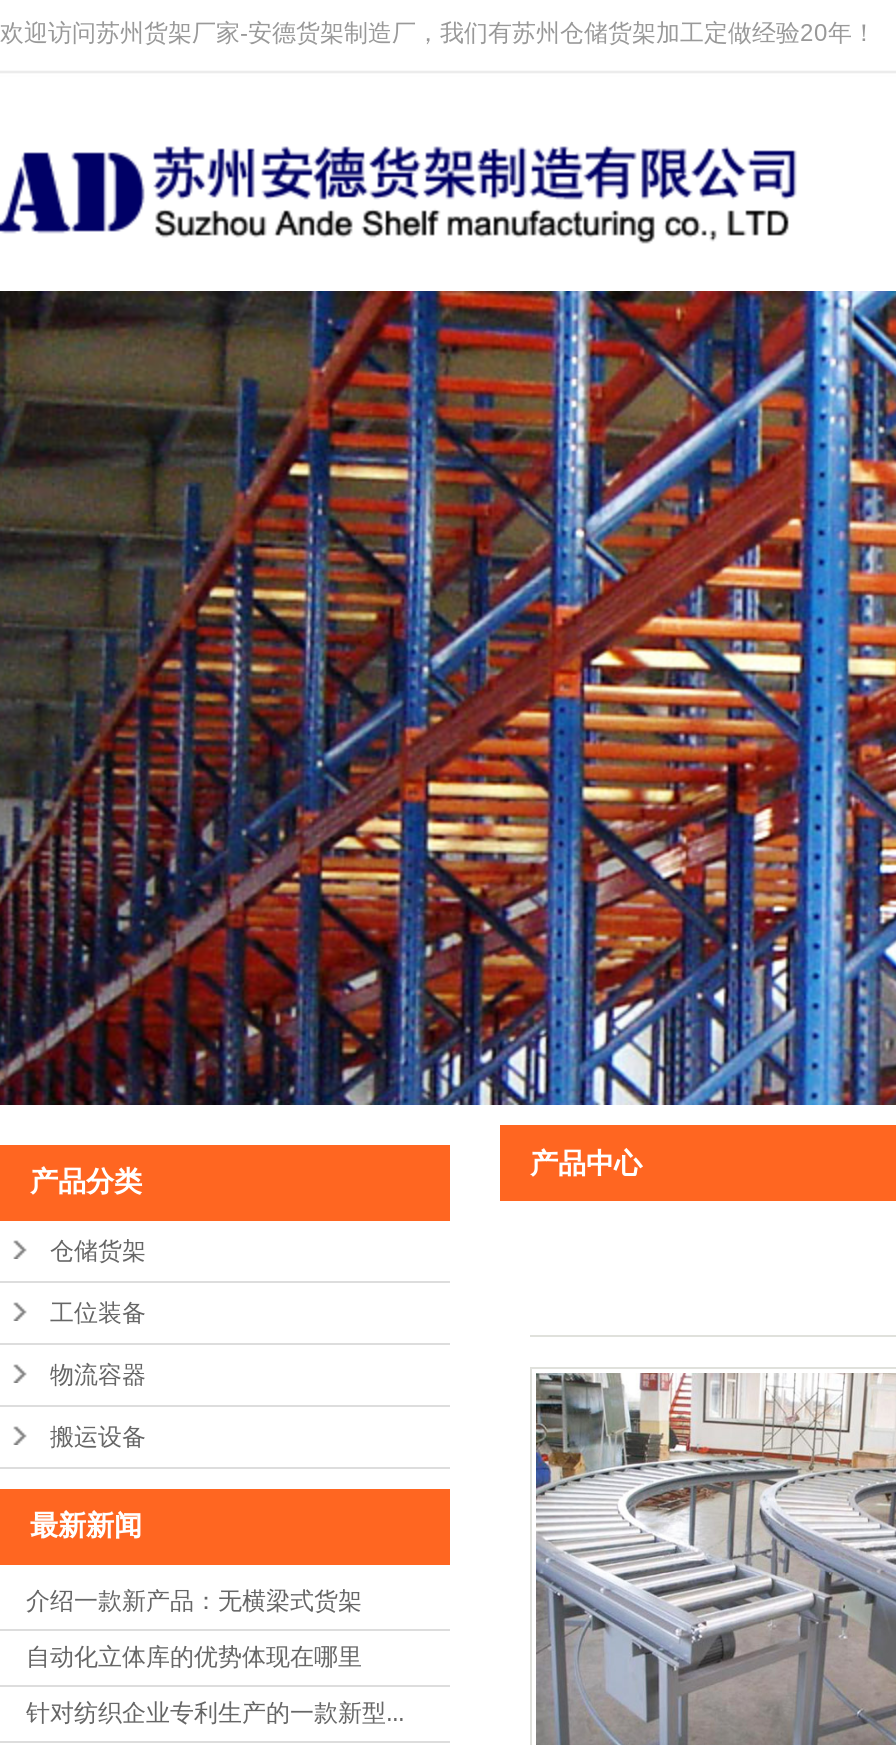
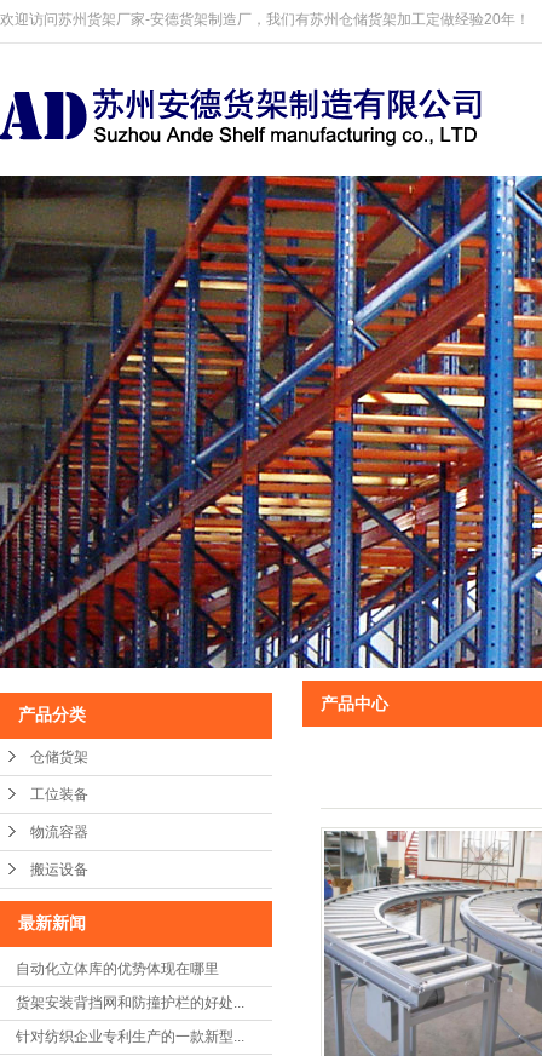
[26,1587,362,1615] 介绍一款新产品：无横梁式货架 -> none
moved [26,1643,362,1671] -> [16,960,219,977]: 自动化立体库的优势体现在哪里
none -> [16,994,244,1011] 货架安装背挡网和防撞护栏的好处...

